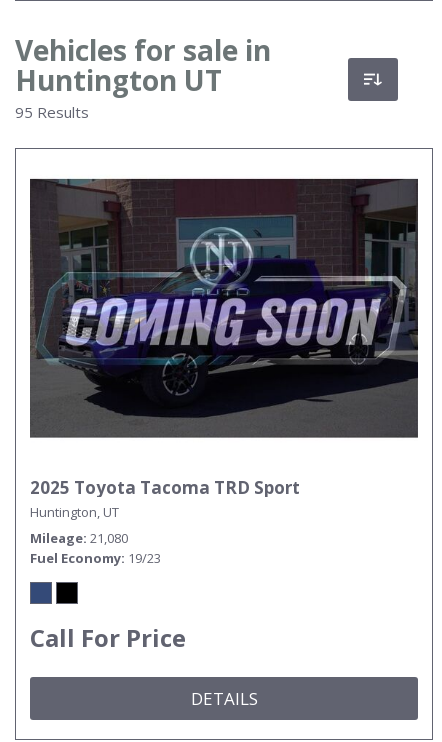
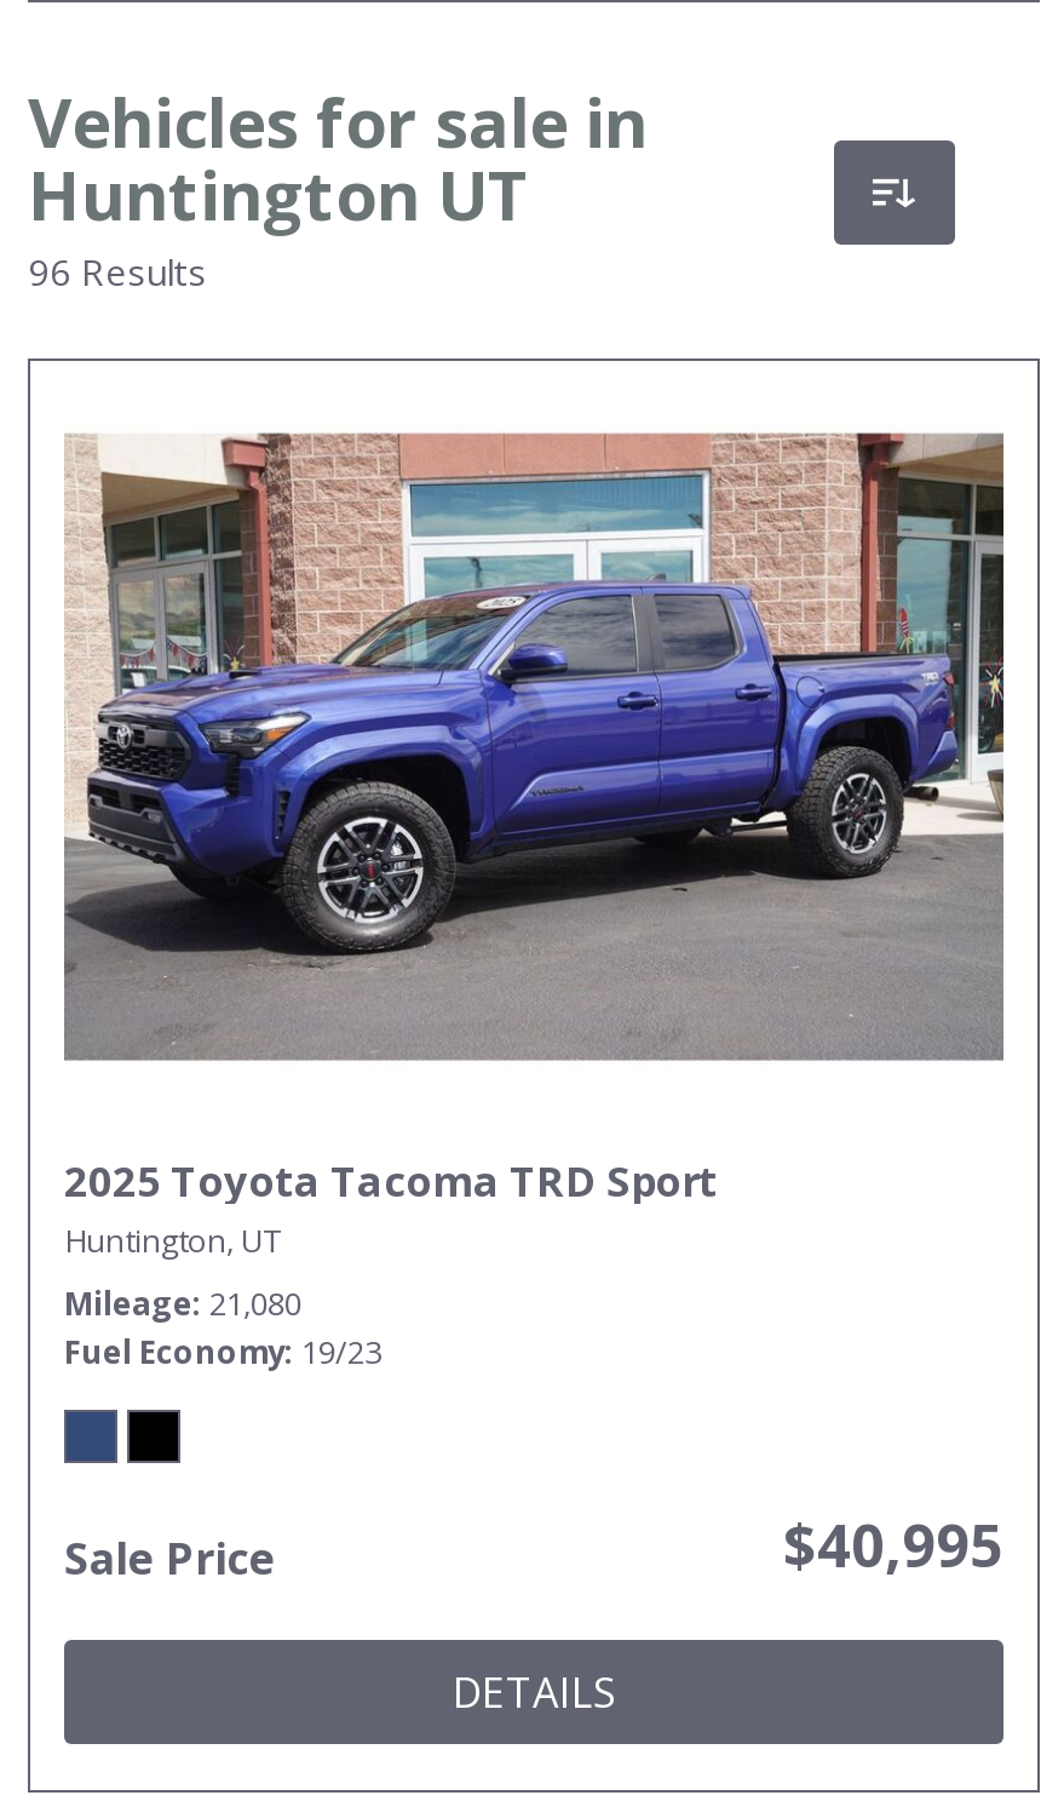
[15,102,89,122] 95 Results -> [28,247,207,296] 96 Results
[29,178,419,437] [image] -> [64,431,1006,1061] [image]
[30,621,186,654] Call For Price -> [64,1504,1003,1587] Sale Price | $40,995

